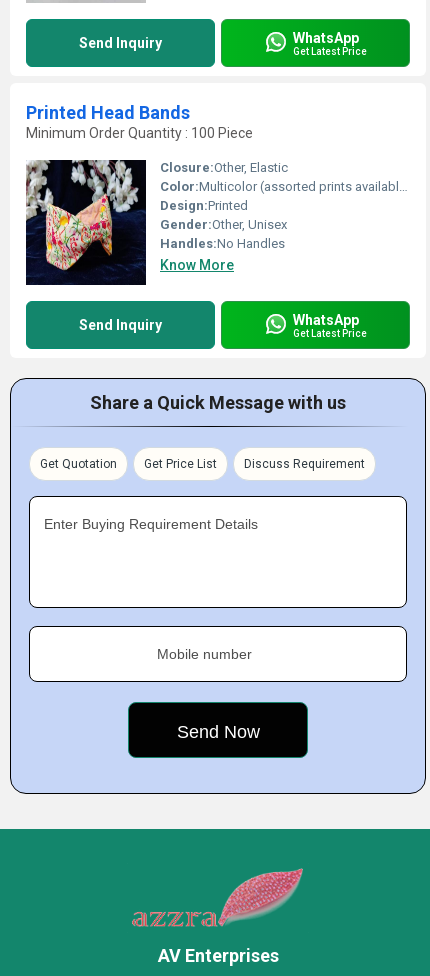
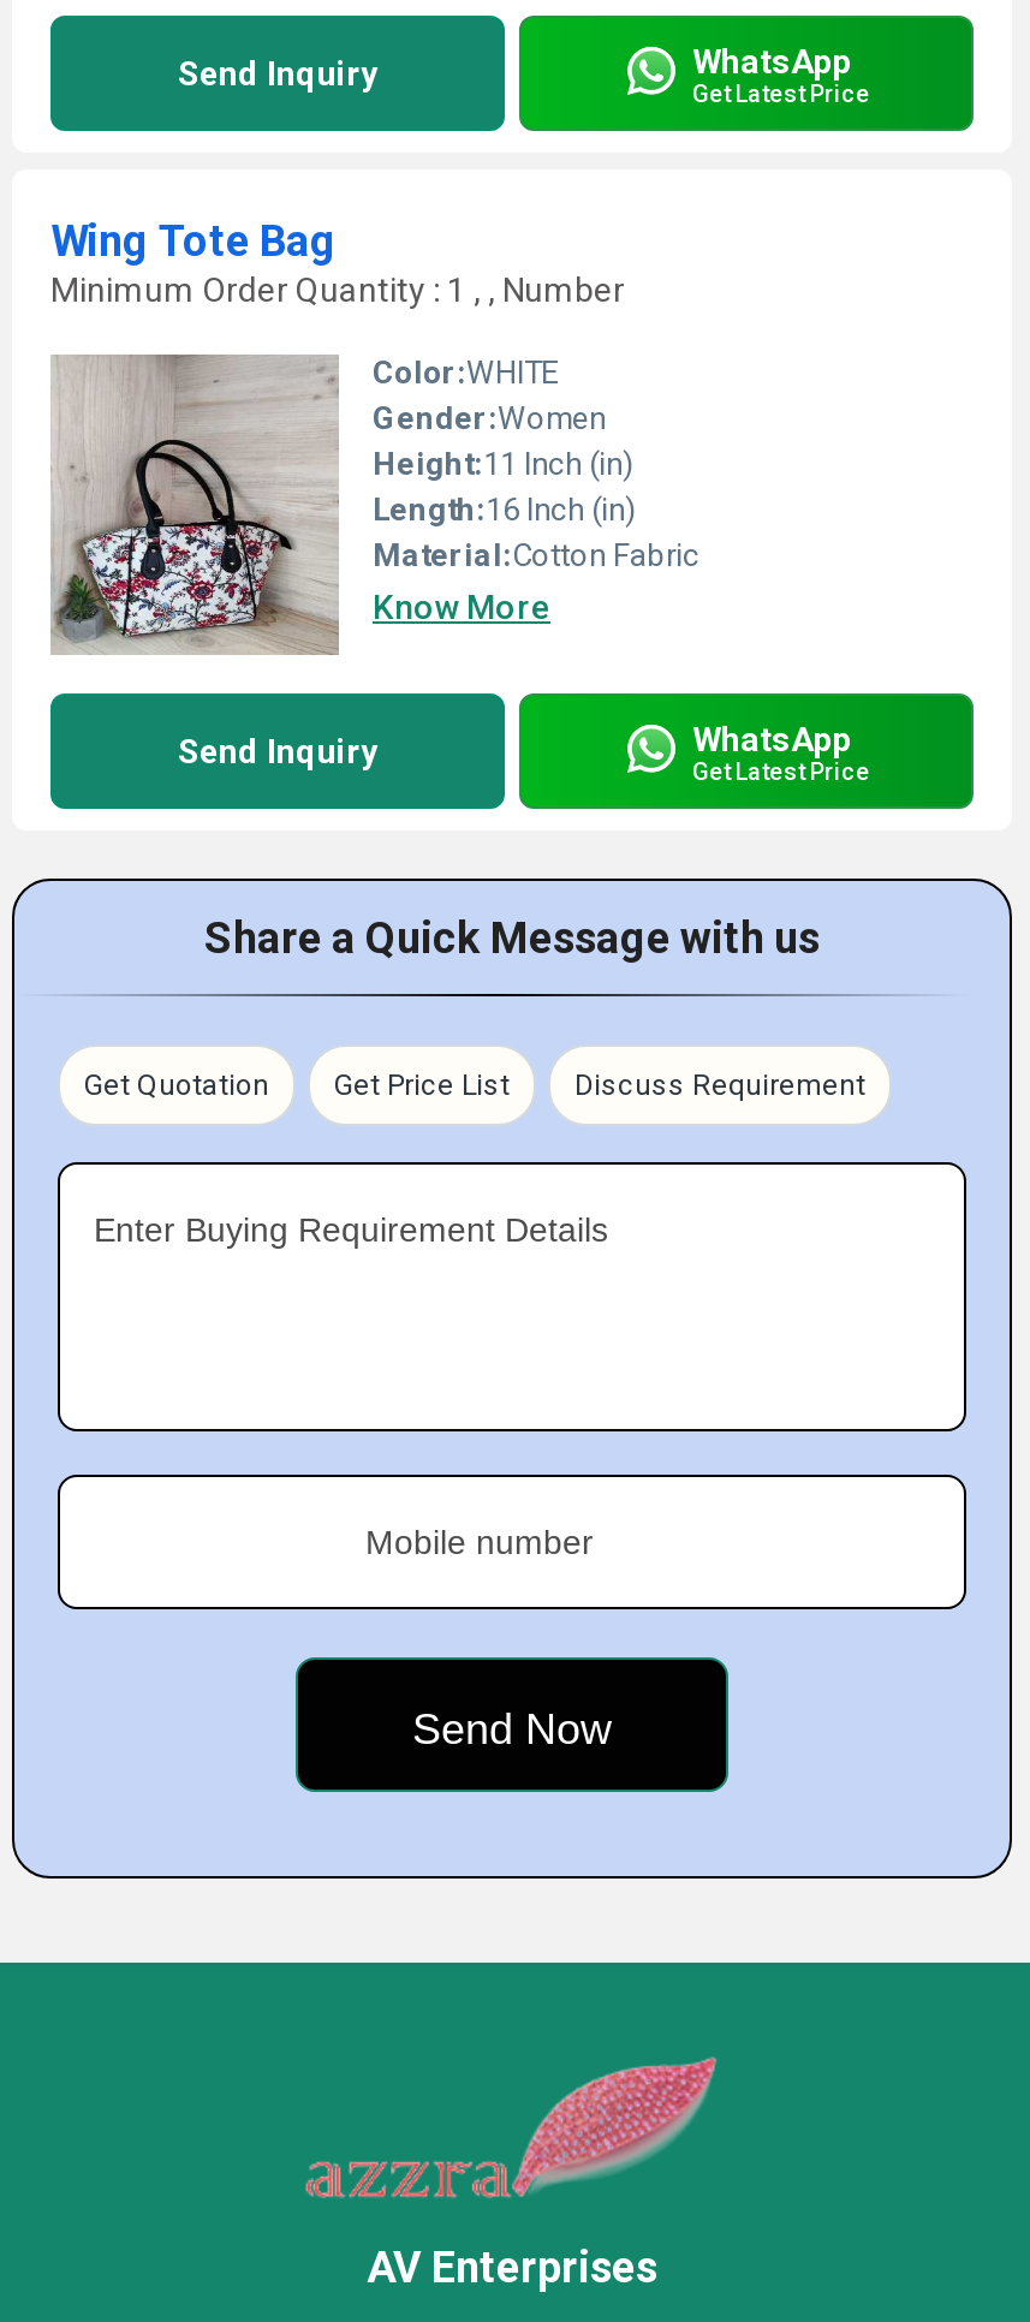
[26,102,253,141] Printed Head Bands | Minimum Order Quantity : 100 Piece -> [50,215,625,309] Wing Tote Bag | Minimum Order Quantity : 1 , , Number
[25,159,399,286] [image] | Closure:Other, Elastic | Color:Multicolor (assorted prints available) | Design:Printed | Gender:Other, Unisex | Handles:No Handles -> [50,355,699,655] [image] | Color:WHITE | Gender:Women | Height:11 Inch (in) | Length:16 Inch (in) | Material:Cotton Fabric

